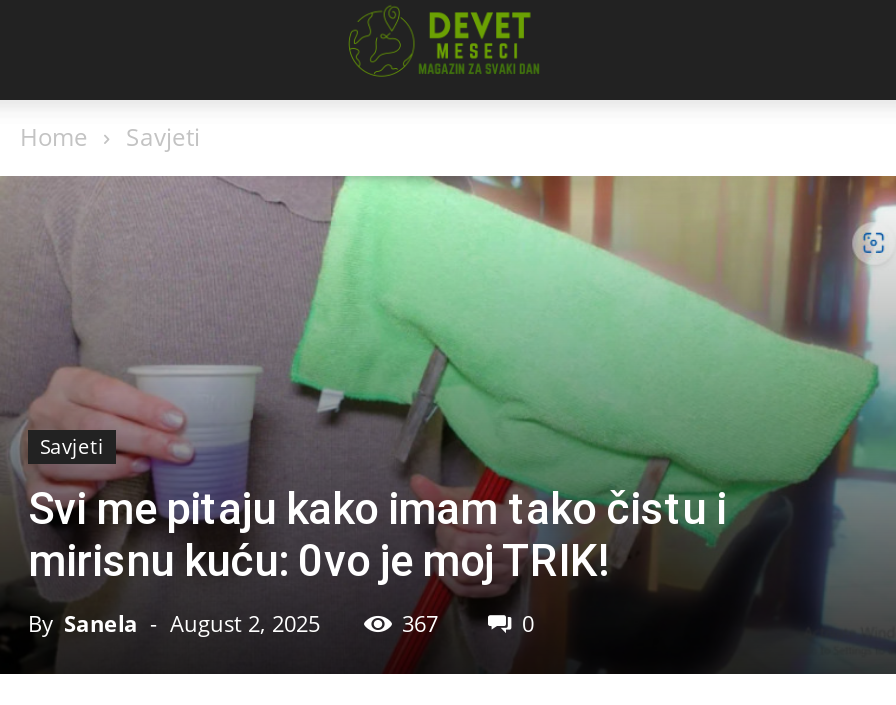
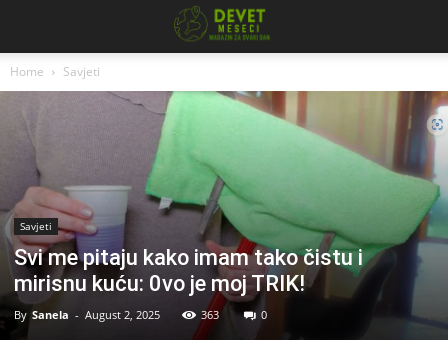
[402,608,438,638] 367 -> [201,307,219,322] 363

